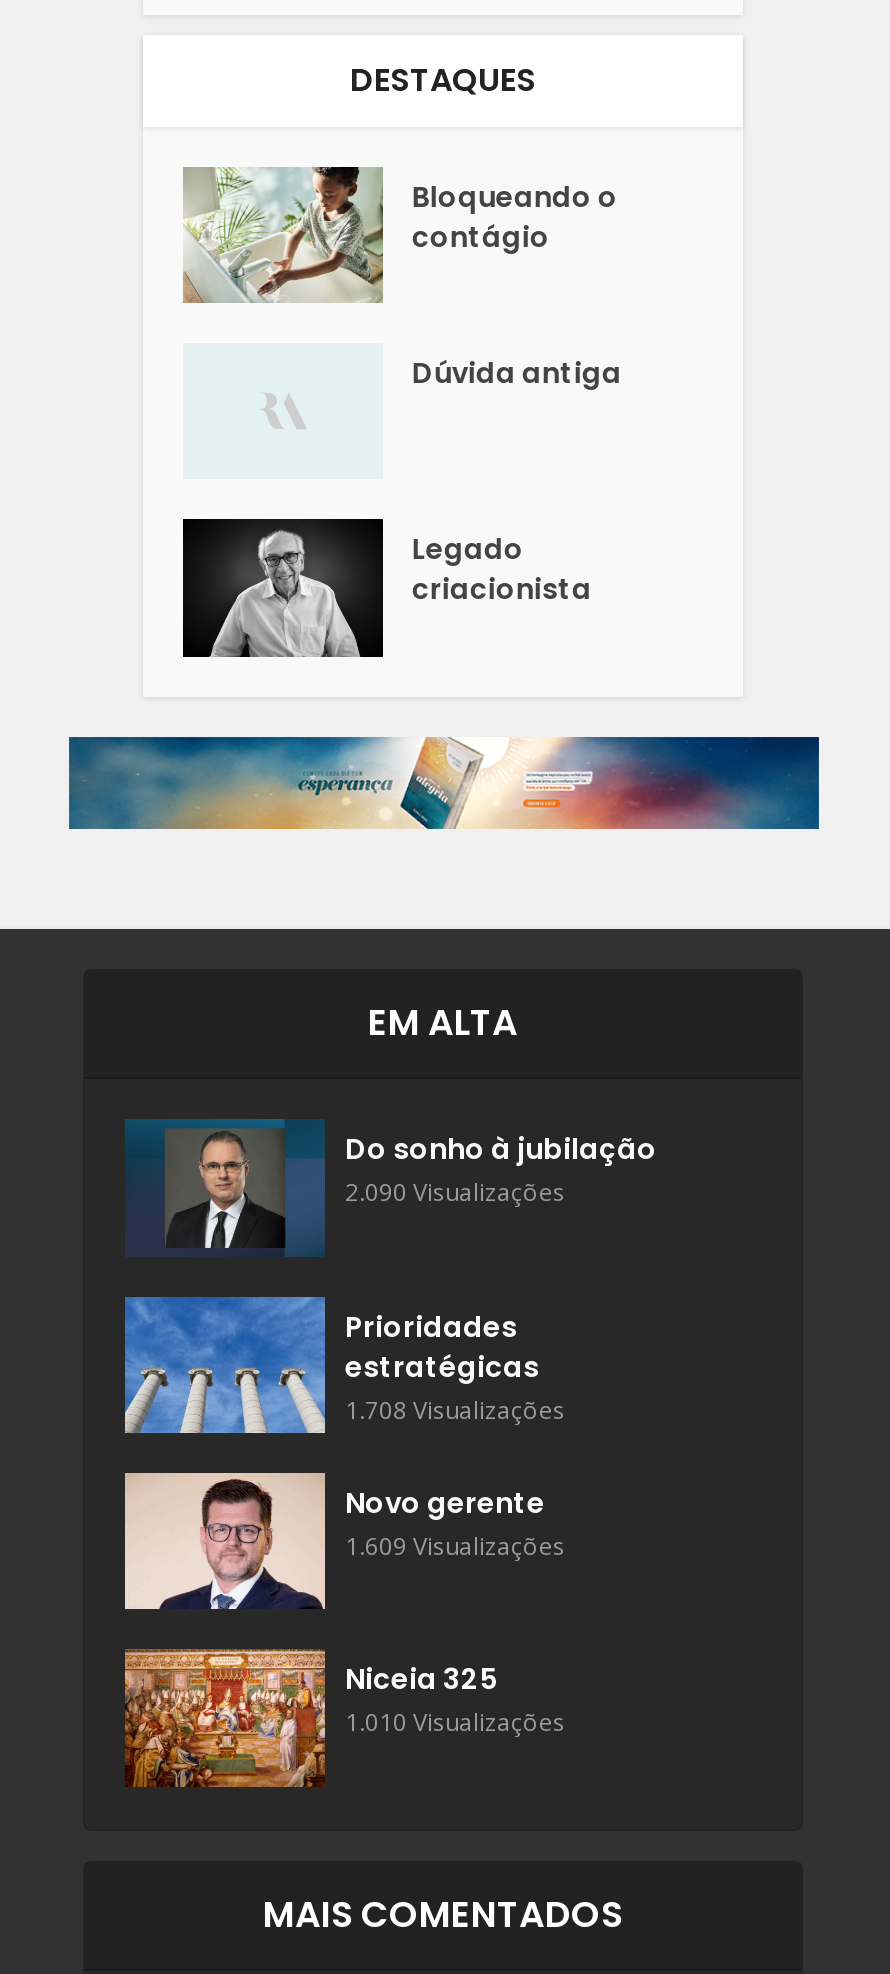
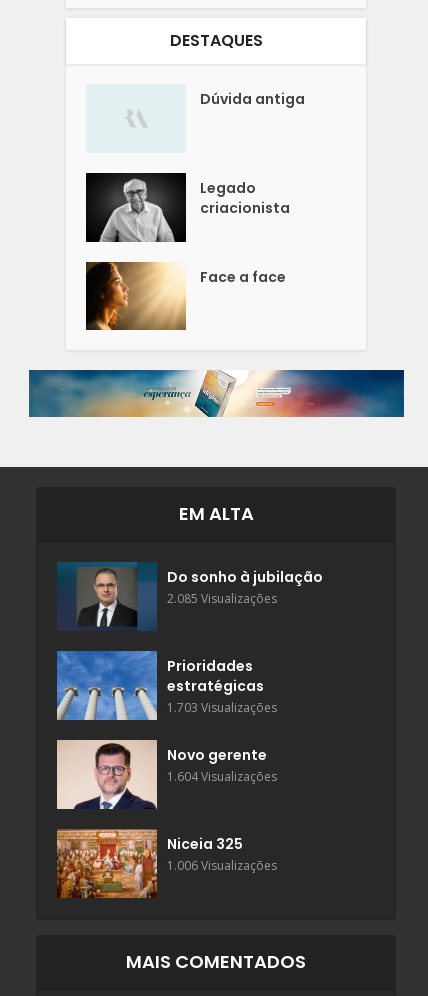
[181,165,618,305] [image] | Bloqueando o | contágio -> none
moved [412,353,622,610] -> [200,89,305,218]: Dúvida antiga | Legado | criacionista
none -> [86,261,286,331] [image] | Face a face
[345,1175,565,1209] 2.090 Visualizações -> [167,590,277,607] 2.085 Visualizações
[345,1392,565,1426] 1.708 Visualizações -> [167,699,277,716] 1.703 Visualizações
[345,1529,565,1563] 1.609 Visualizações -> [167,768,277,785] 1.604 Visualizações
[345,1706,565,1740] 1.010 Visualizações -> [167,857,277,874] 1.006 Visualizações

